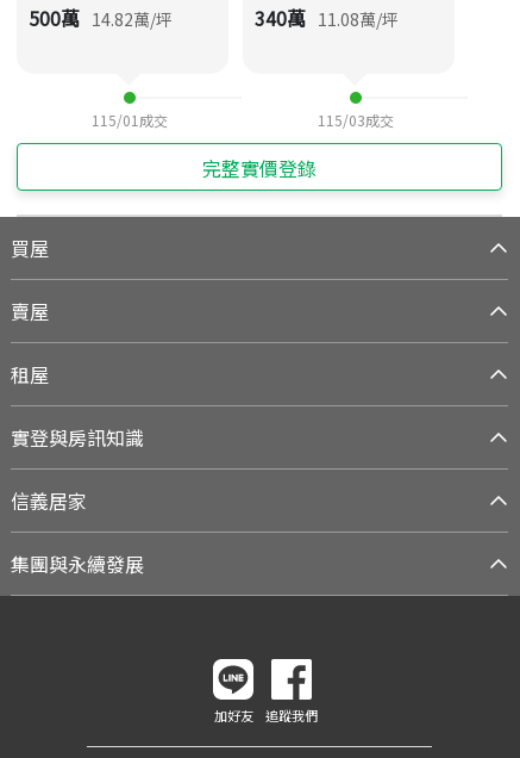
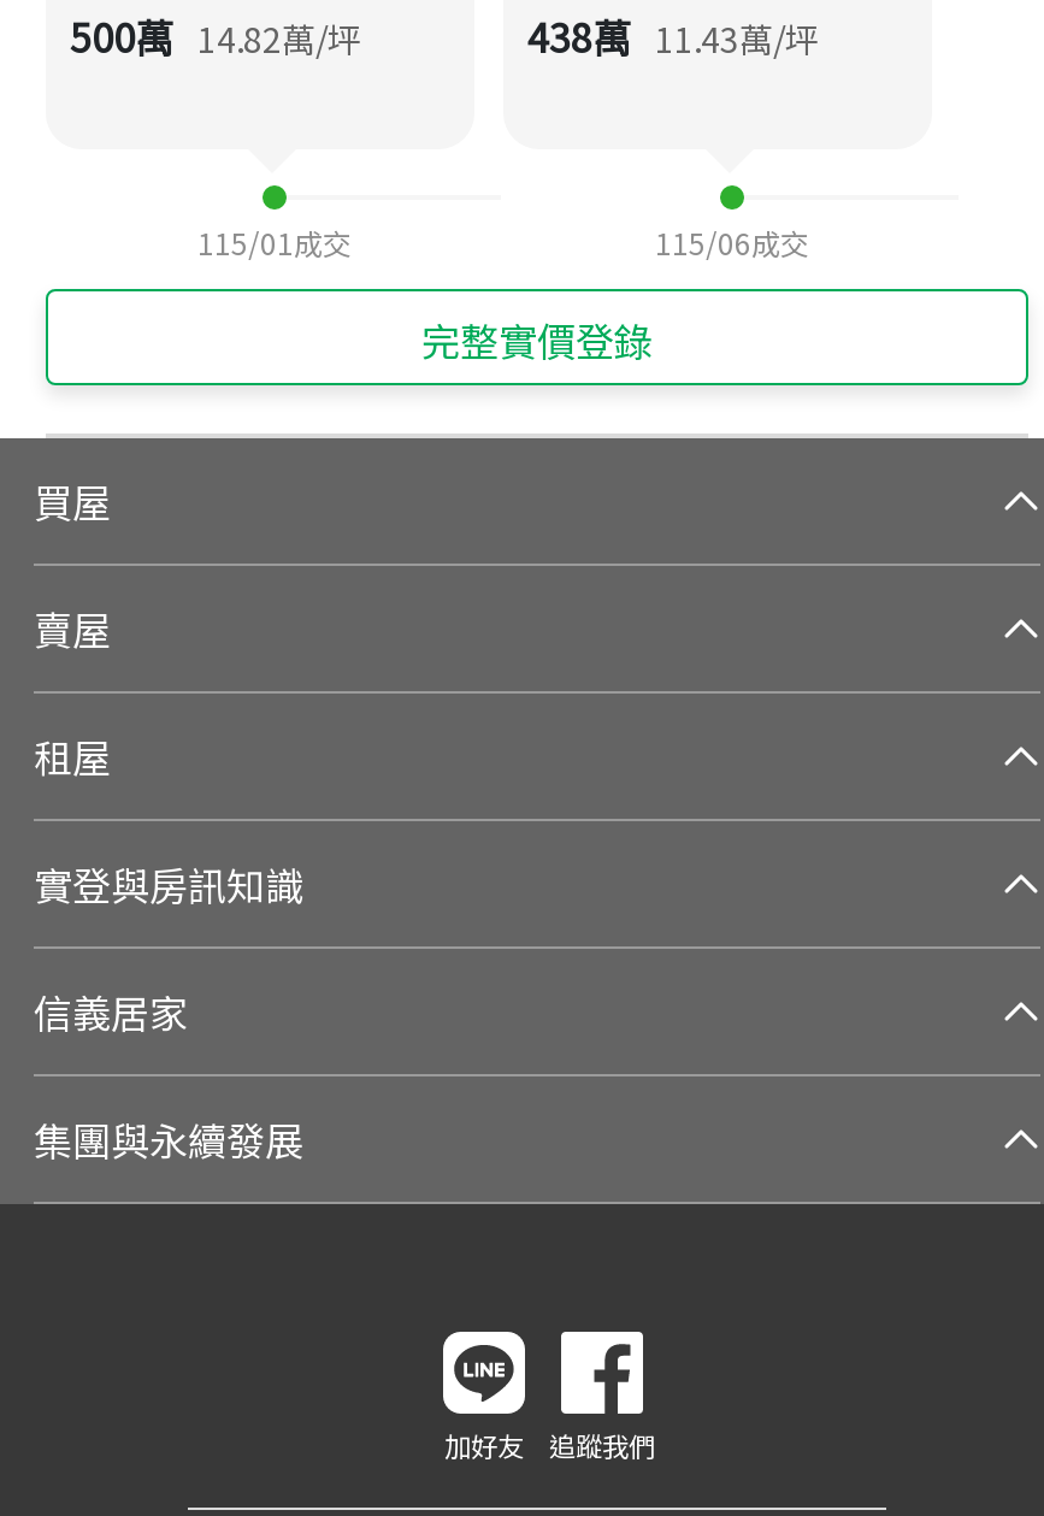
[255,4,399,32] 340萬 11.08萬/坪 -> [527,8,819,66] 438萬 11.43萬/坪
[318,110,394,130] 115/03成交 -> [655,222,809,263] 115/06成交

